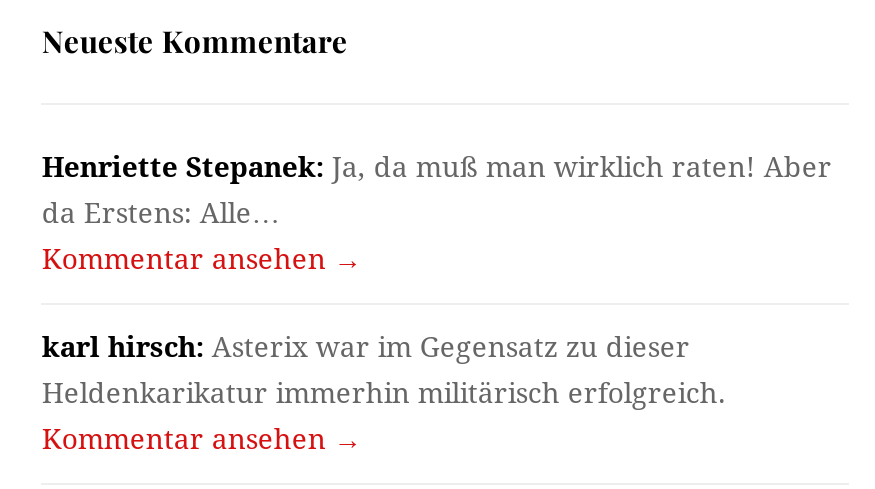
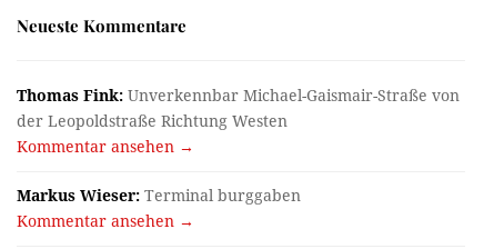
[42,151,832,229] Henriette Stepanek: Ja, da muß man wirklich raten! Aber | da Erstens: Alle… -> [17,87,460,131] Thomas Fink: Unverkennbar Michael-Gaismair-Straße von | der Leopoldstraße Richtung Westen
[42,331,726,409] karl hirsch: Asterix war im Gegensatz zu dieser | Heldenkarikatur immerhin militärisch erfolgreich. -> [17,187,301,205] Markus Wieser: Terminal burggaben

